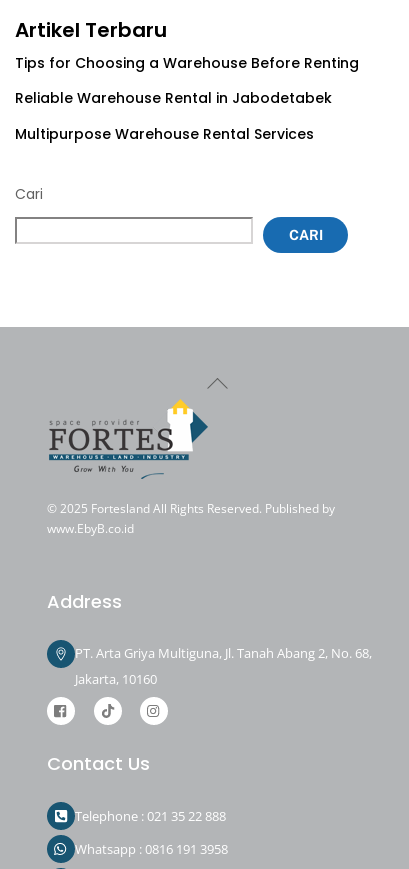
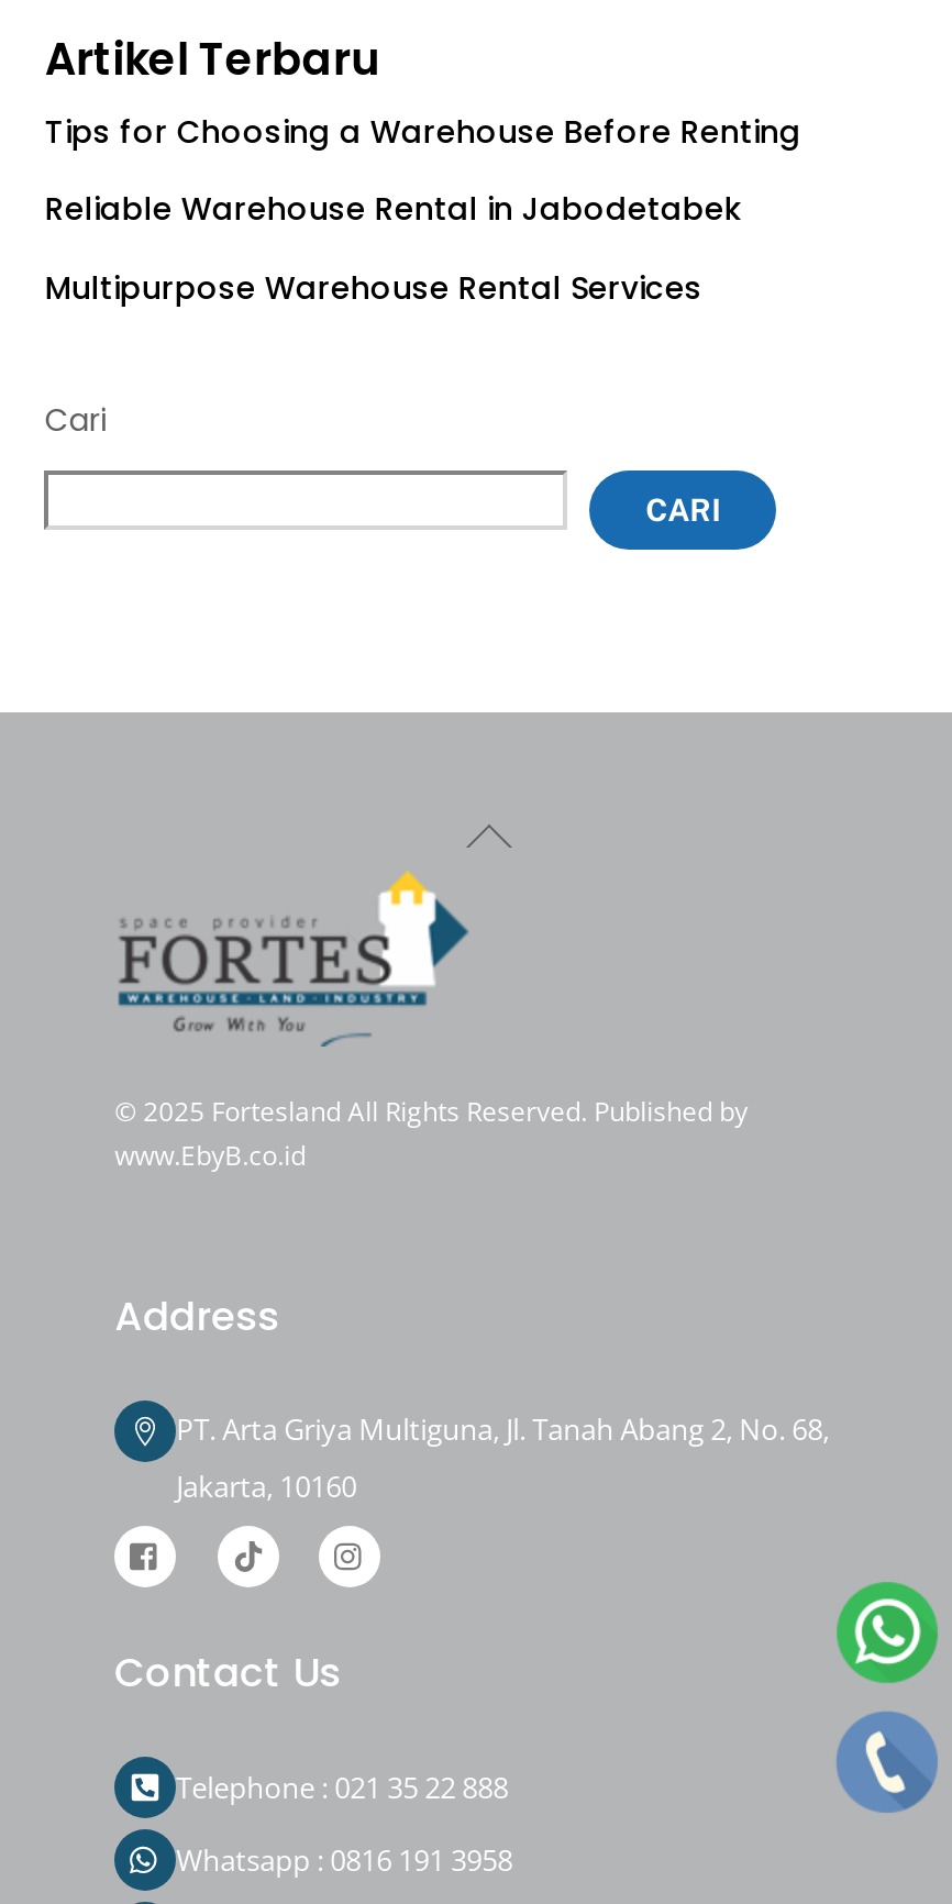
none -> [835,1581,939,1684] [image]
none -> [835,1711,939,1814] [image]

